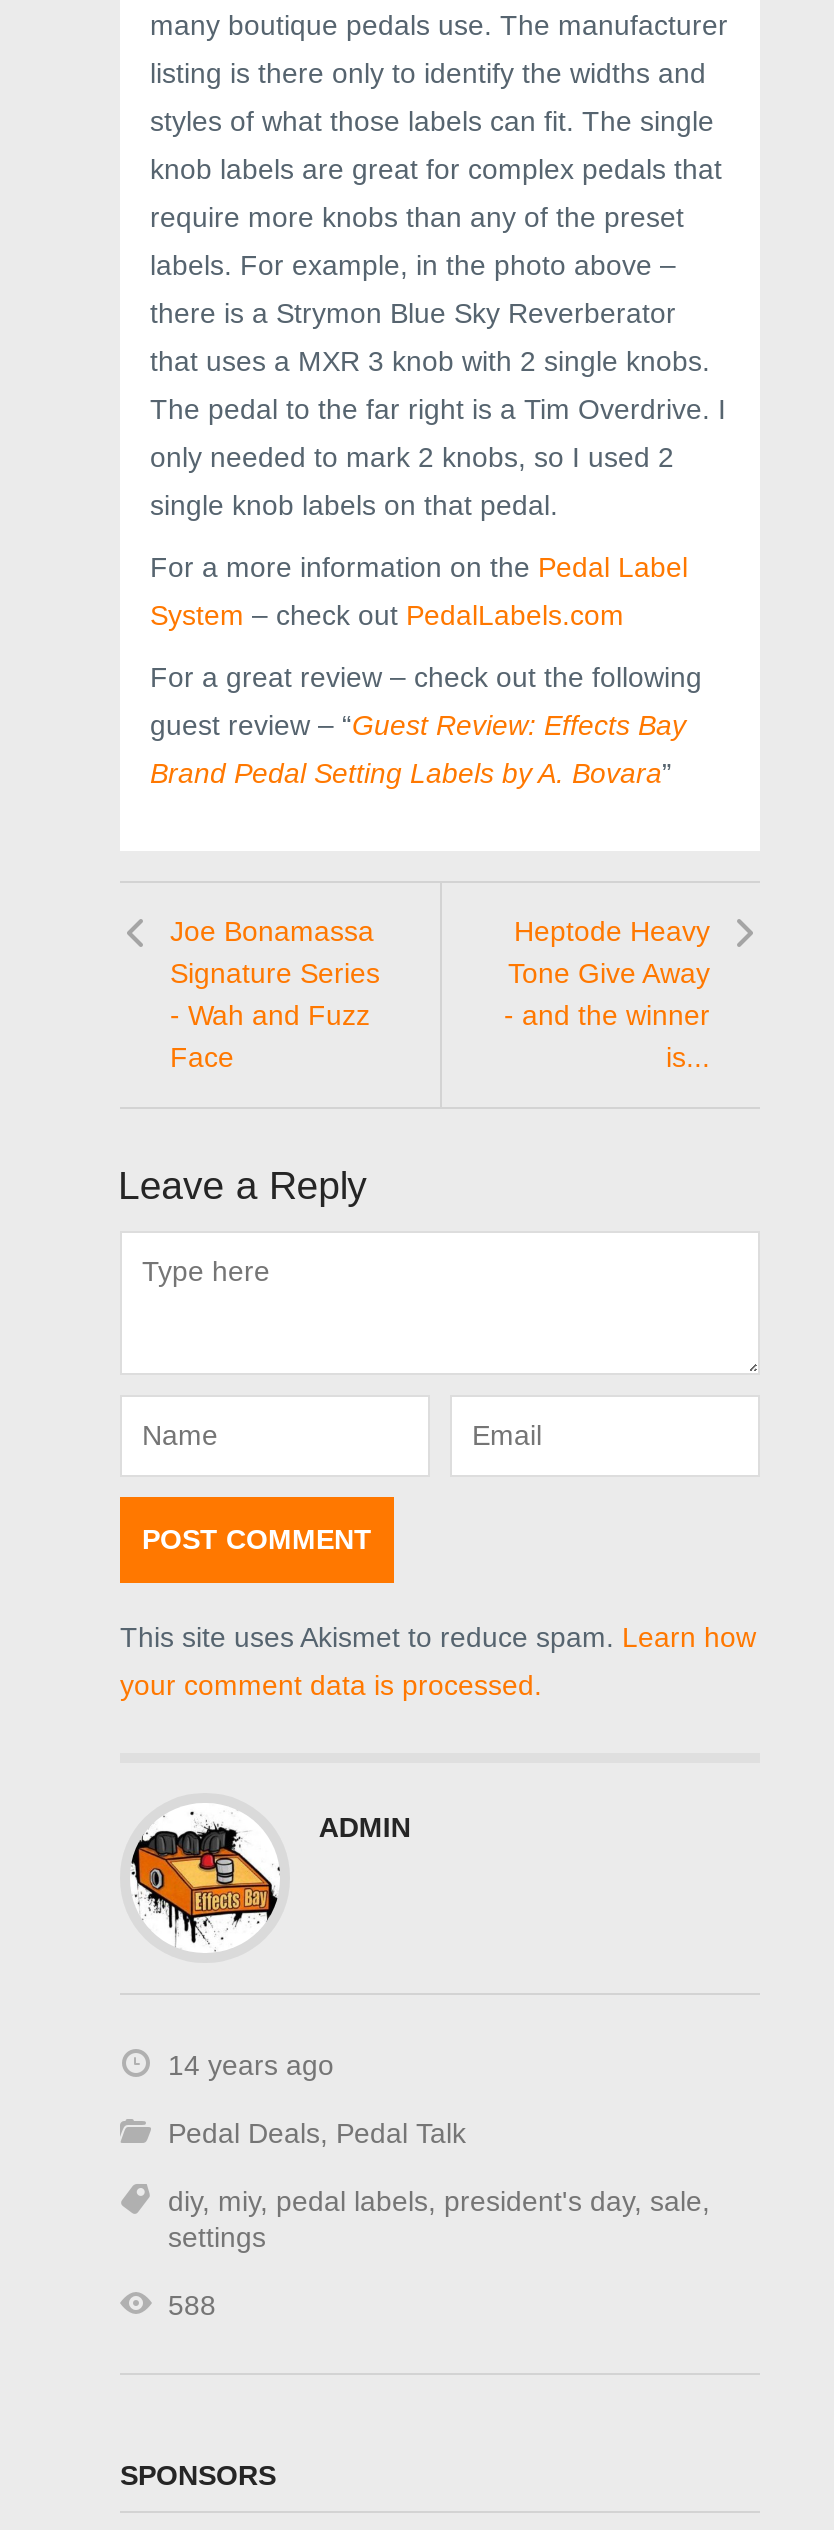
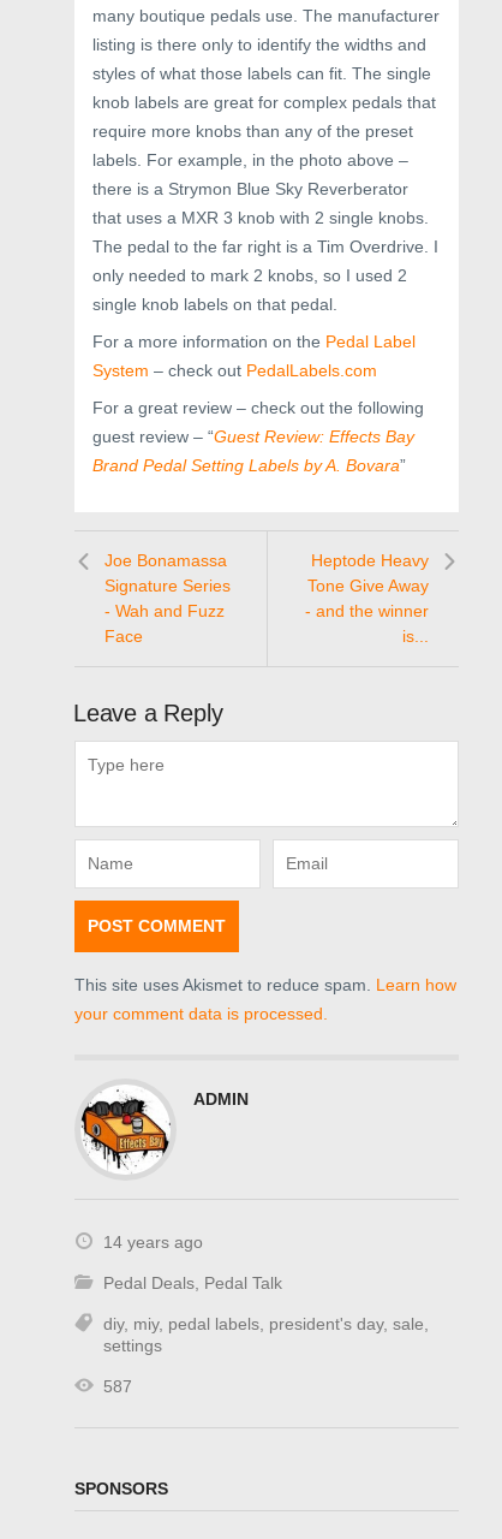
[168,2289,216,2321] 588 -> [103,1376,132,1396] 587

